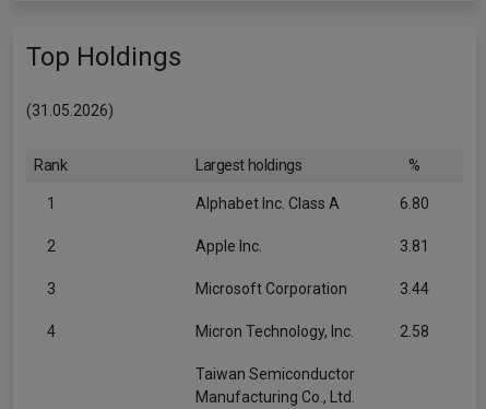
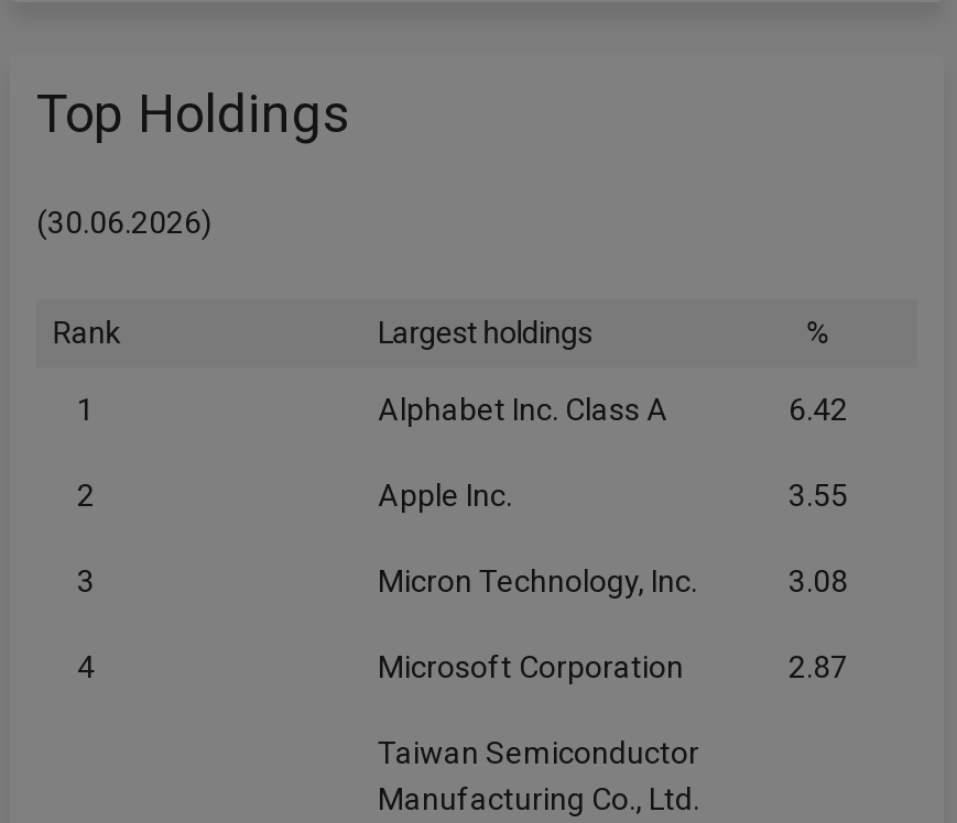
[26,102,114,119] (31.05.2026) -> [36,205,213,240] (30.06.2026)
[399,195,429,212] 6.80 -> [789,392,848,427] 6.42
[399,237,429,255] 3.81 -> [789,478,848,513] 3.55
moved [195,280,347,297] -> [378,649,684,684]: Microsoft Corporation
[399,280,429,340] 3.44 | 2.58 -> [789,649,848,684] 2.87
none -> [789,563,848,599] 3.08
moved [46,323,354,340] -> [77,563,697,684]: 4 | Micron Technology, Inc.

